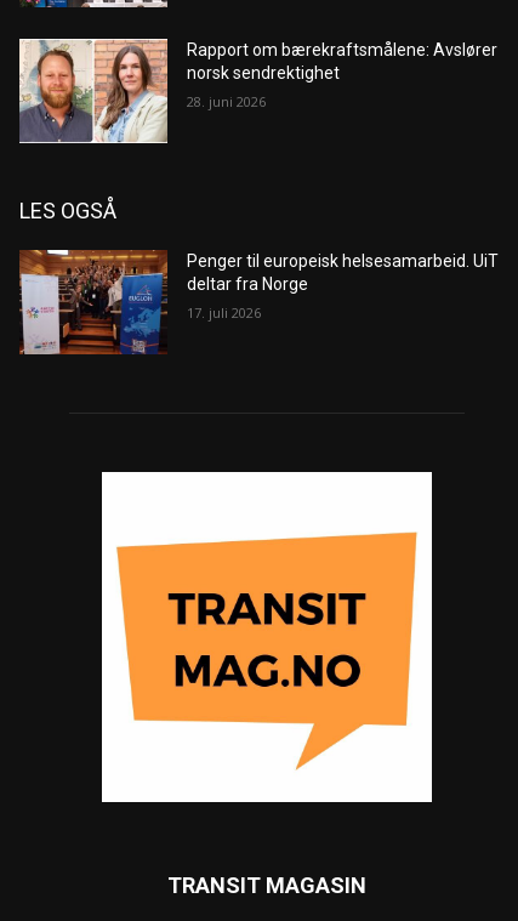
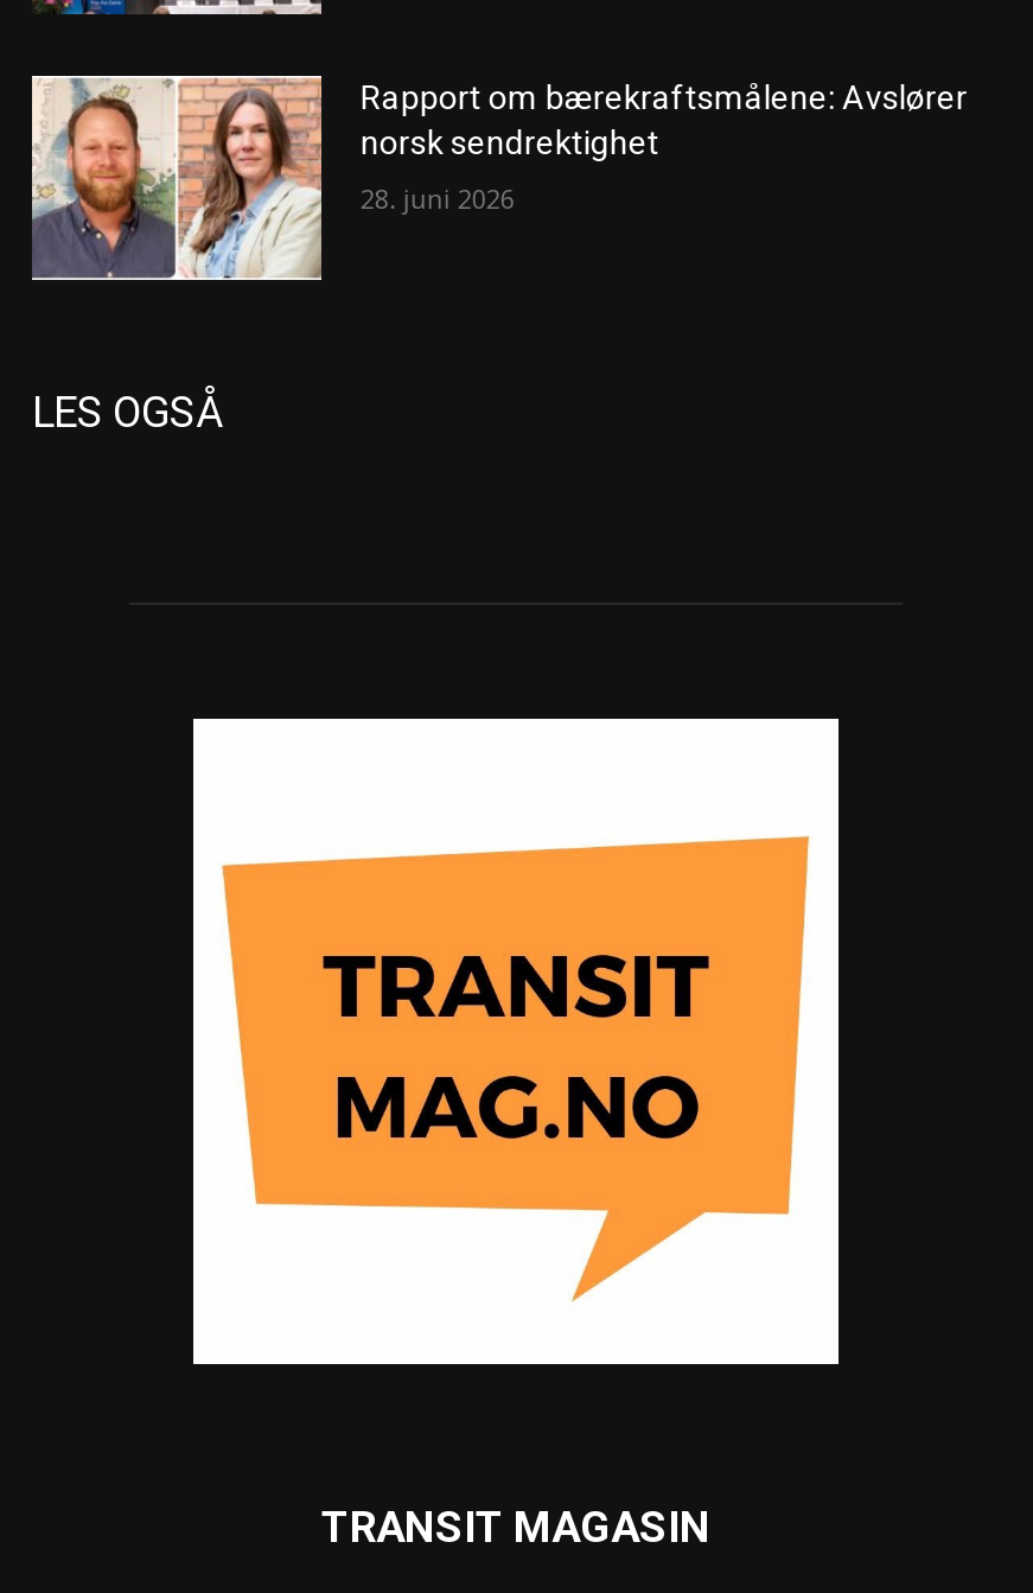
[18,249,499,356] [image] | Penger til europeisk helsesamarbeid. UiT | deltar fra Norge | 17. juli 2026 -> none

